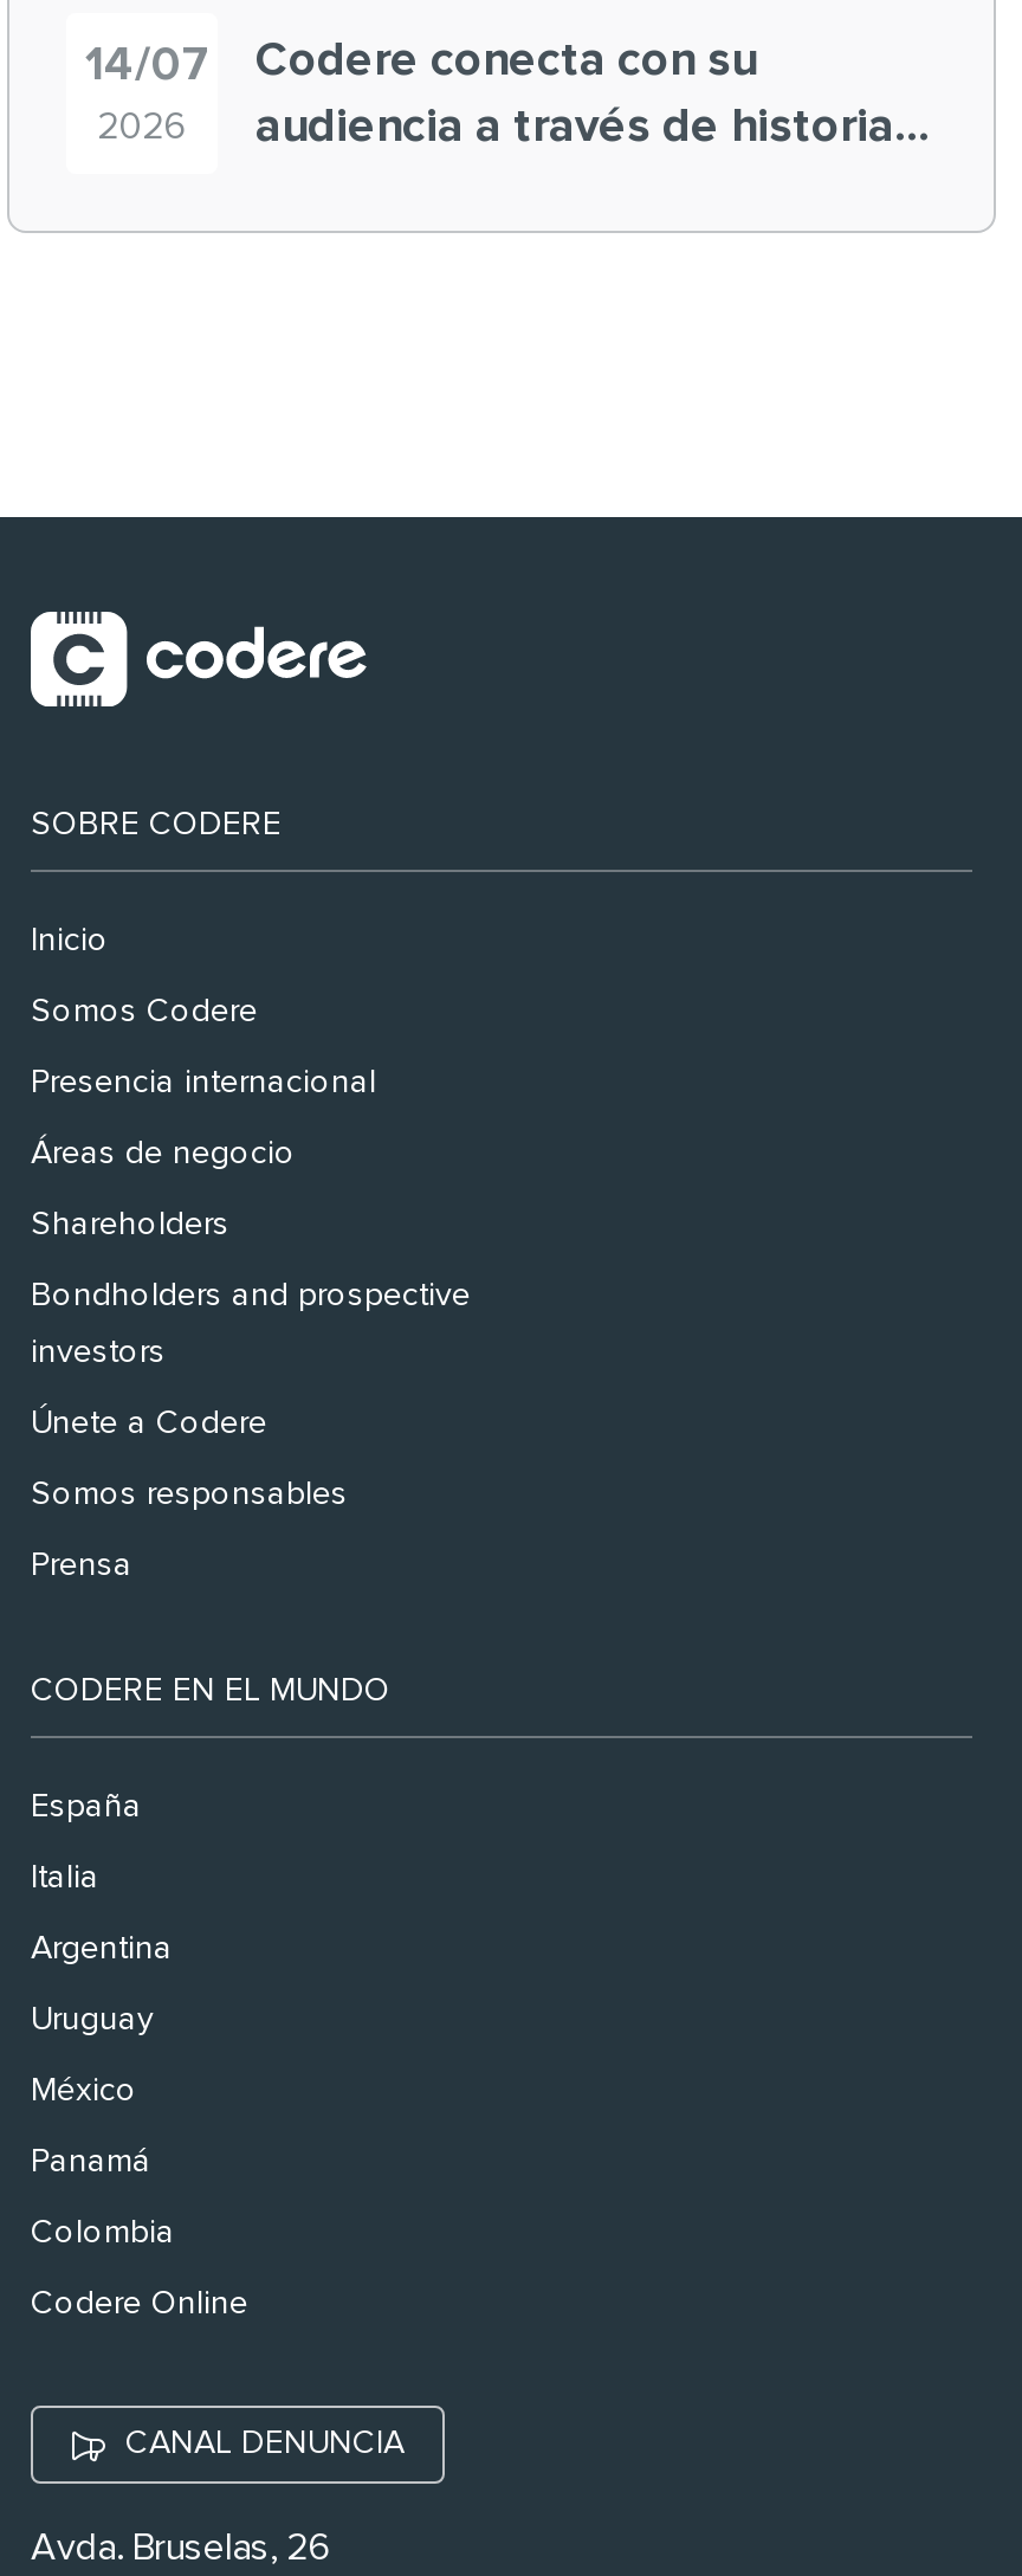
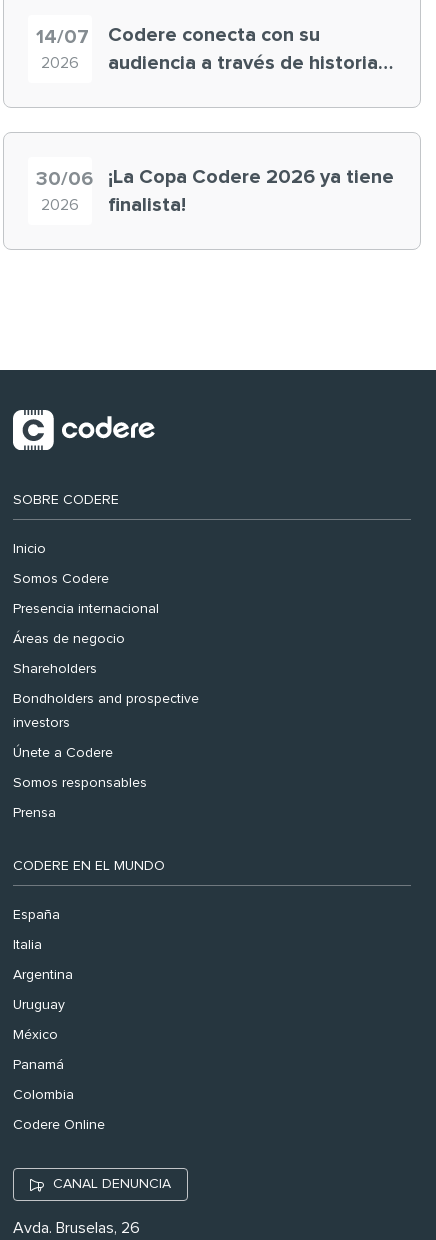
none -> [36,169,93,213] 30/06 | 2026
none -> [108,167,394,215] ¡La Copa Codere 2026 ya tiene | finalista!

